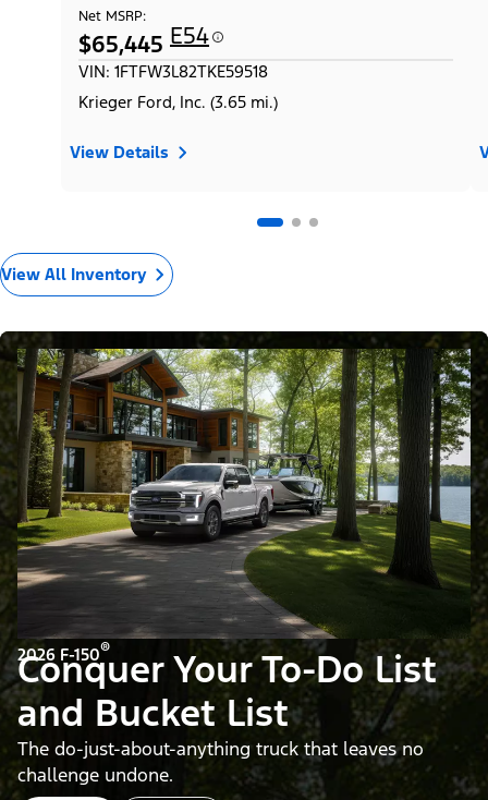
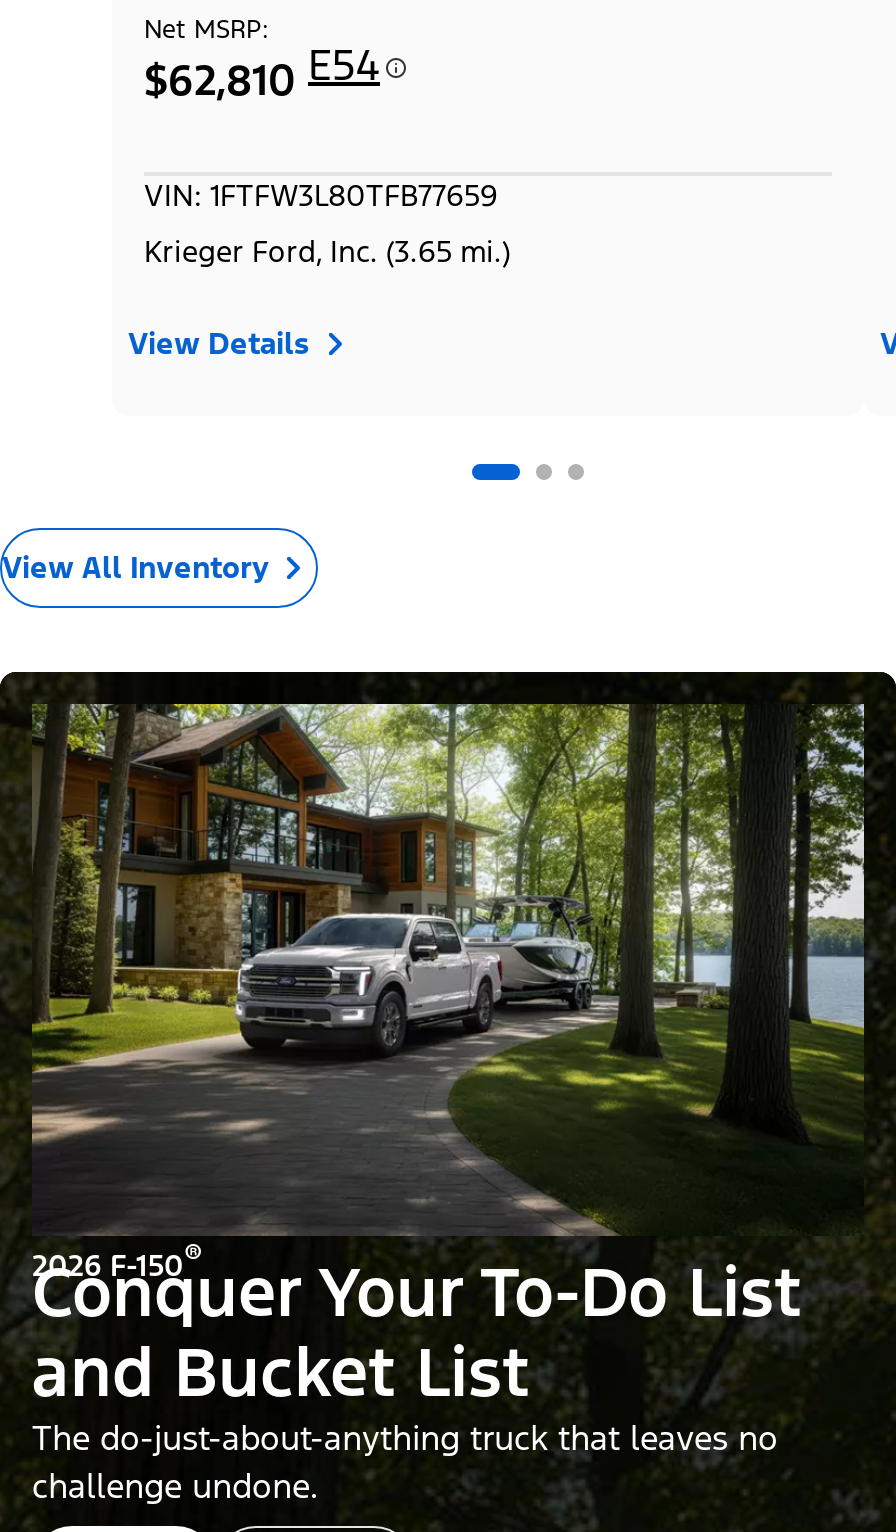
[78,20,209,58] $65,445 E54 -> [144,37,380,106] $62,810 E54
[78,61,268,82] VIN: 1FTFW3L82TKE59518 -> [144,176,498,214] VIN: 1FTFW3L80TFB77659

